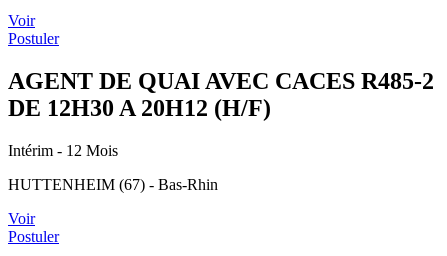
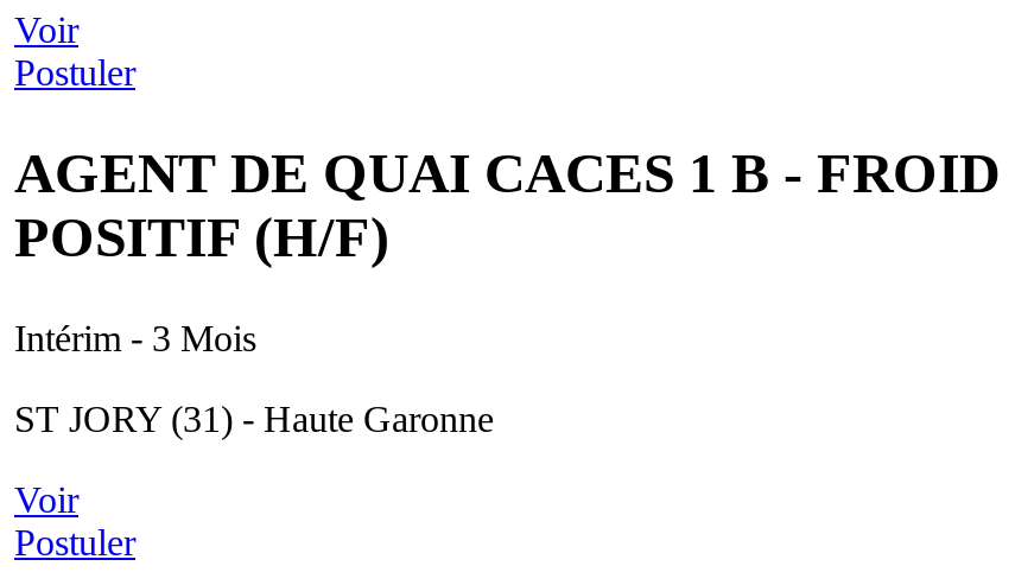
[8,68,434,121] AGENT DE QUAI AVEC CACES R485-2 | DE 12H30 A 20H12 (H/F) -> [14,143,1000,269] AGENT DE QUAI CACES 1 B - FROID | POSITIF (H/F)
[8,142,118,159] Intérim - 12 Mois -> [14,318,256,359] Intérim - 3 Mois
[8,176,218,193] HUTTENHEIM (67) - Bas-Rhin -> [14,399,494,440] ST JORY (31) - Haute Garonne

